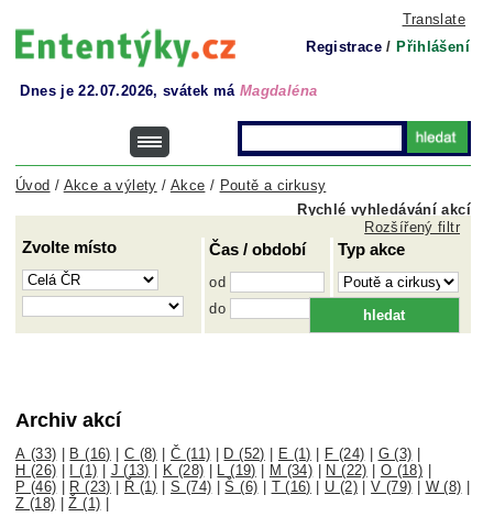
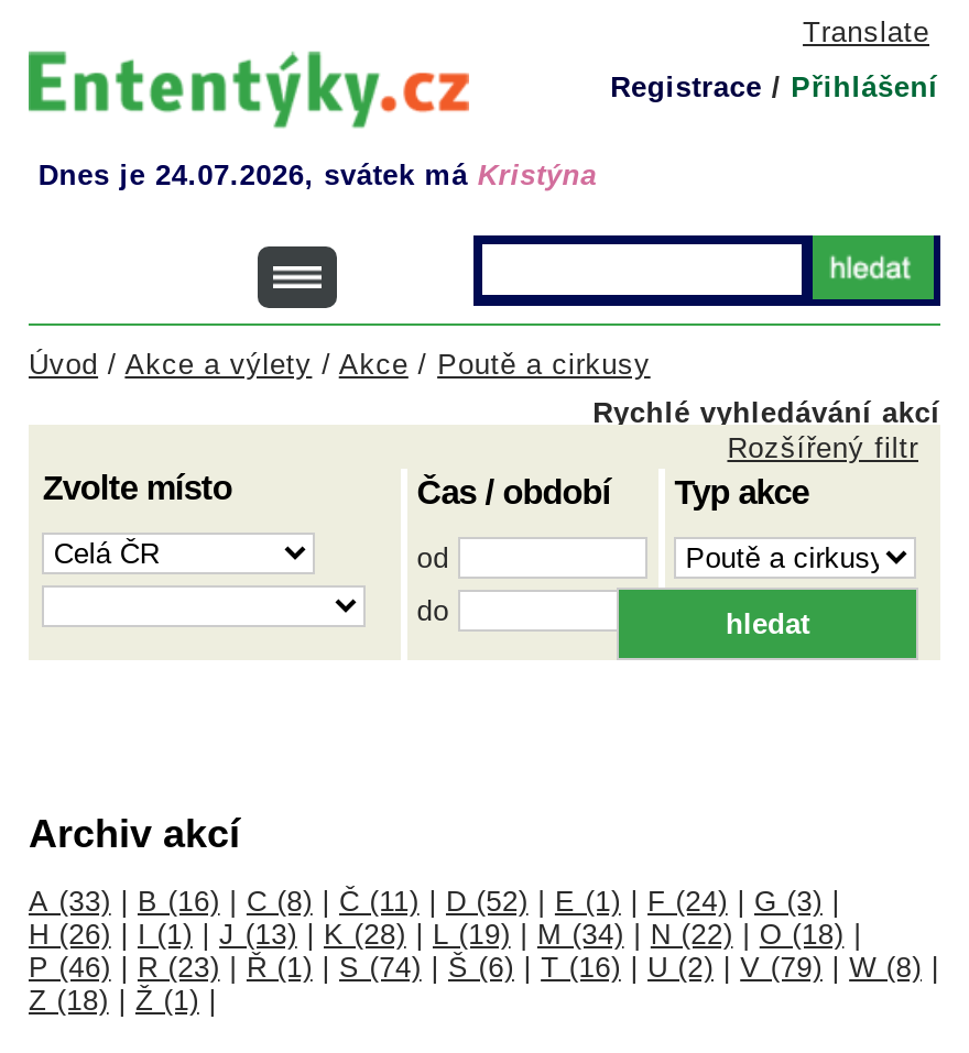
[20,82,317,99] Dnes je 22.07.2026, svátek má Magdaléna -> [38,158,597,191] Dnes je 24.07.2026, svátek má Kristýna

